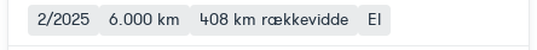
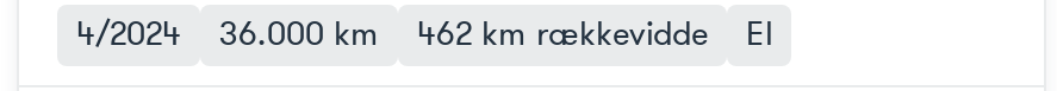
[37,8,348,31] 2/2025 | 6.000 km | 408 km rækkevidde -> [76,12,708,57] 4/2024 | 36.000 km | 462 km rækkevidde

